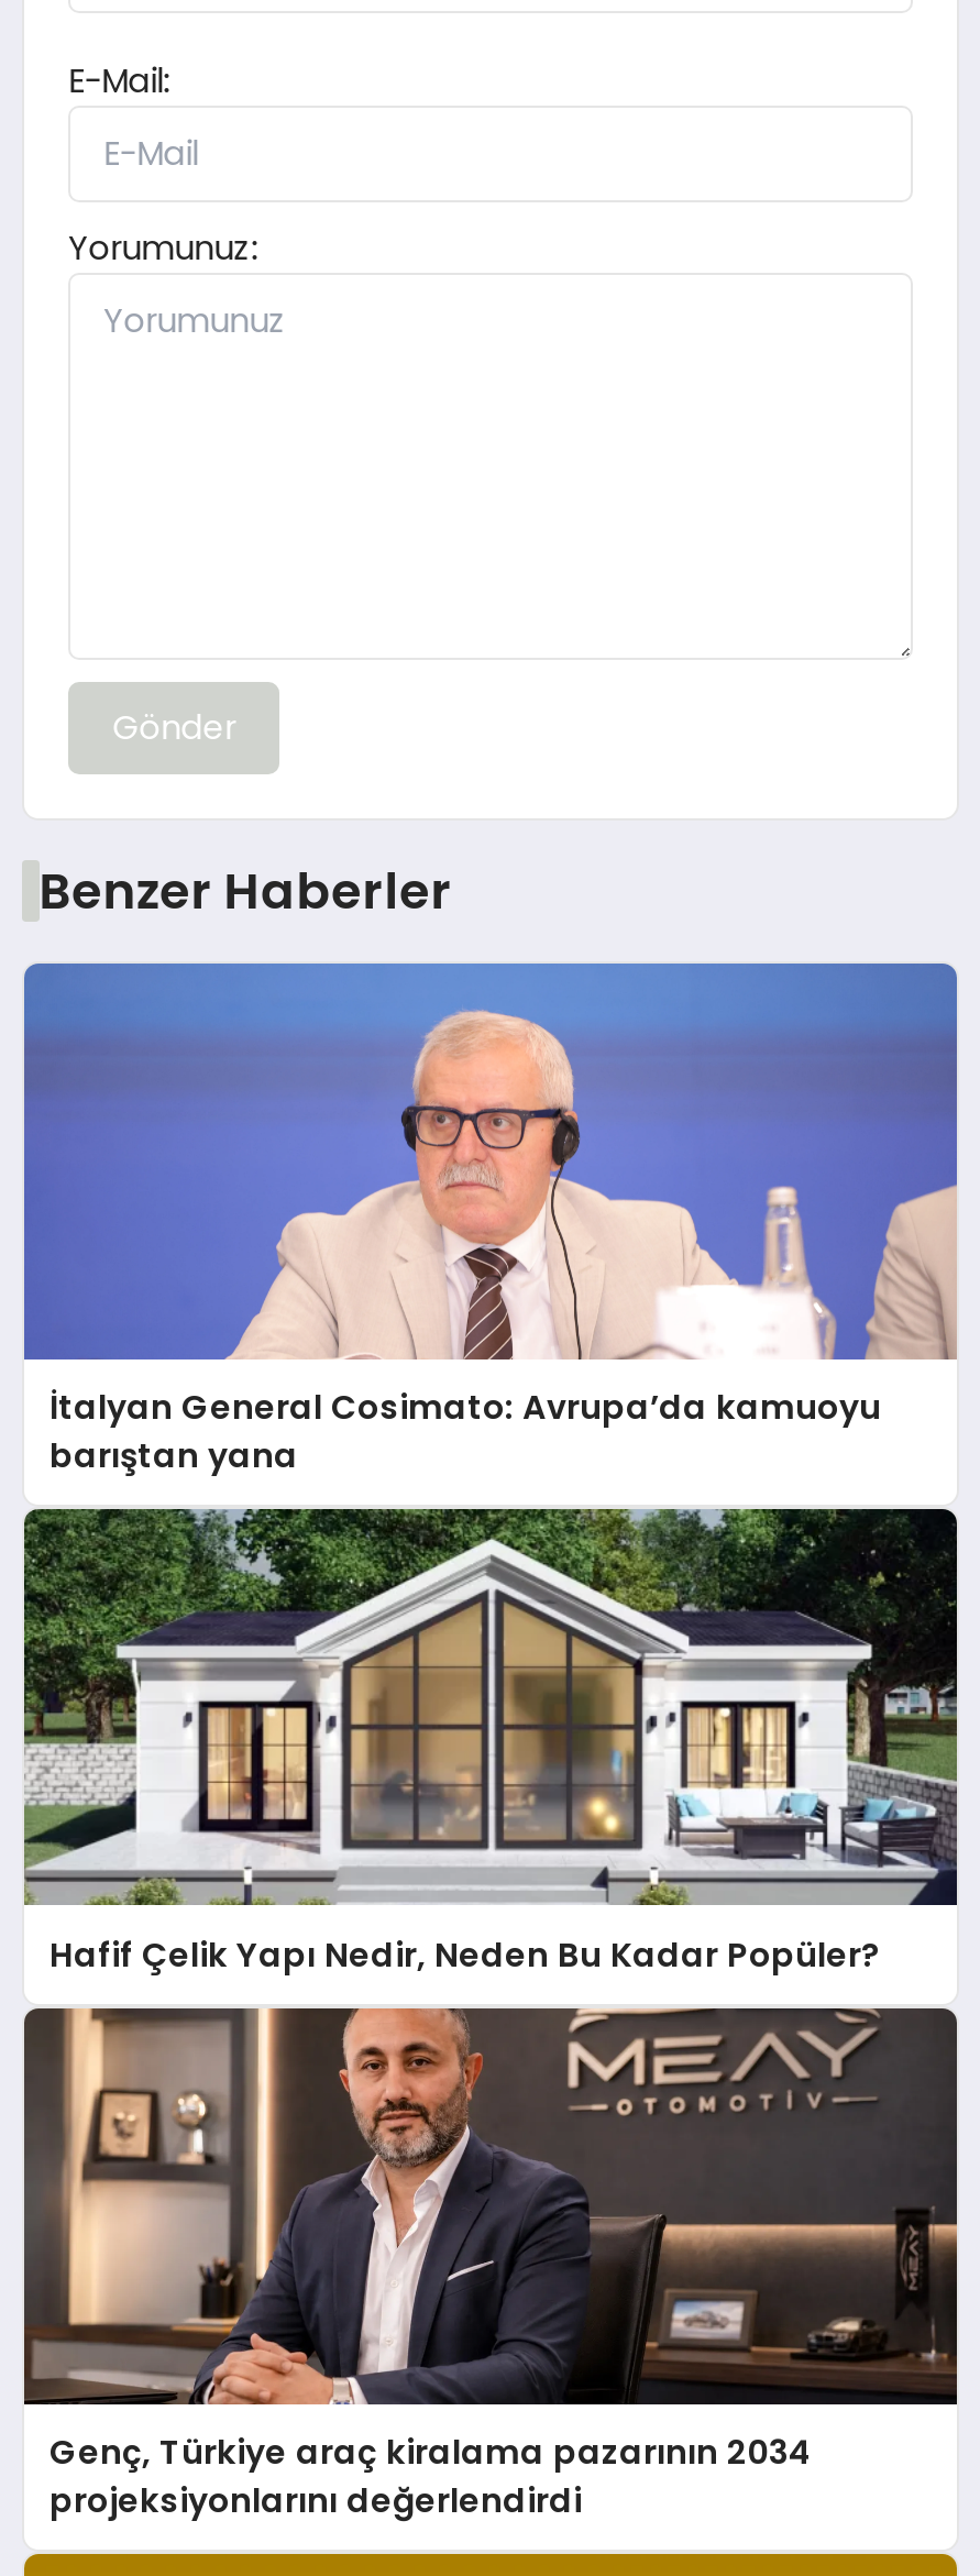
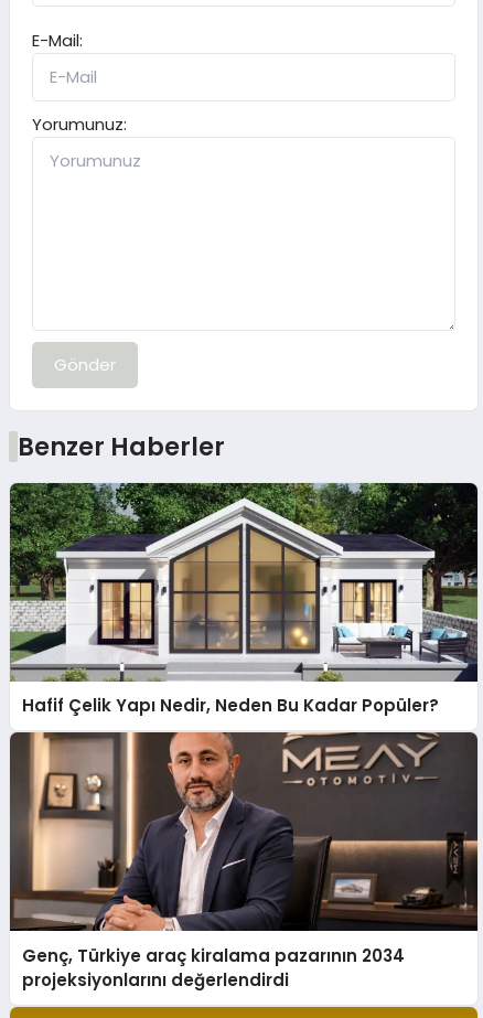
[22,961,959,1478] [image] | İtalyan General Cosimato: Avrupa’da kamuoyu | barıştan yana -> none

